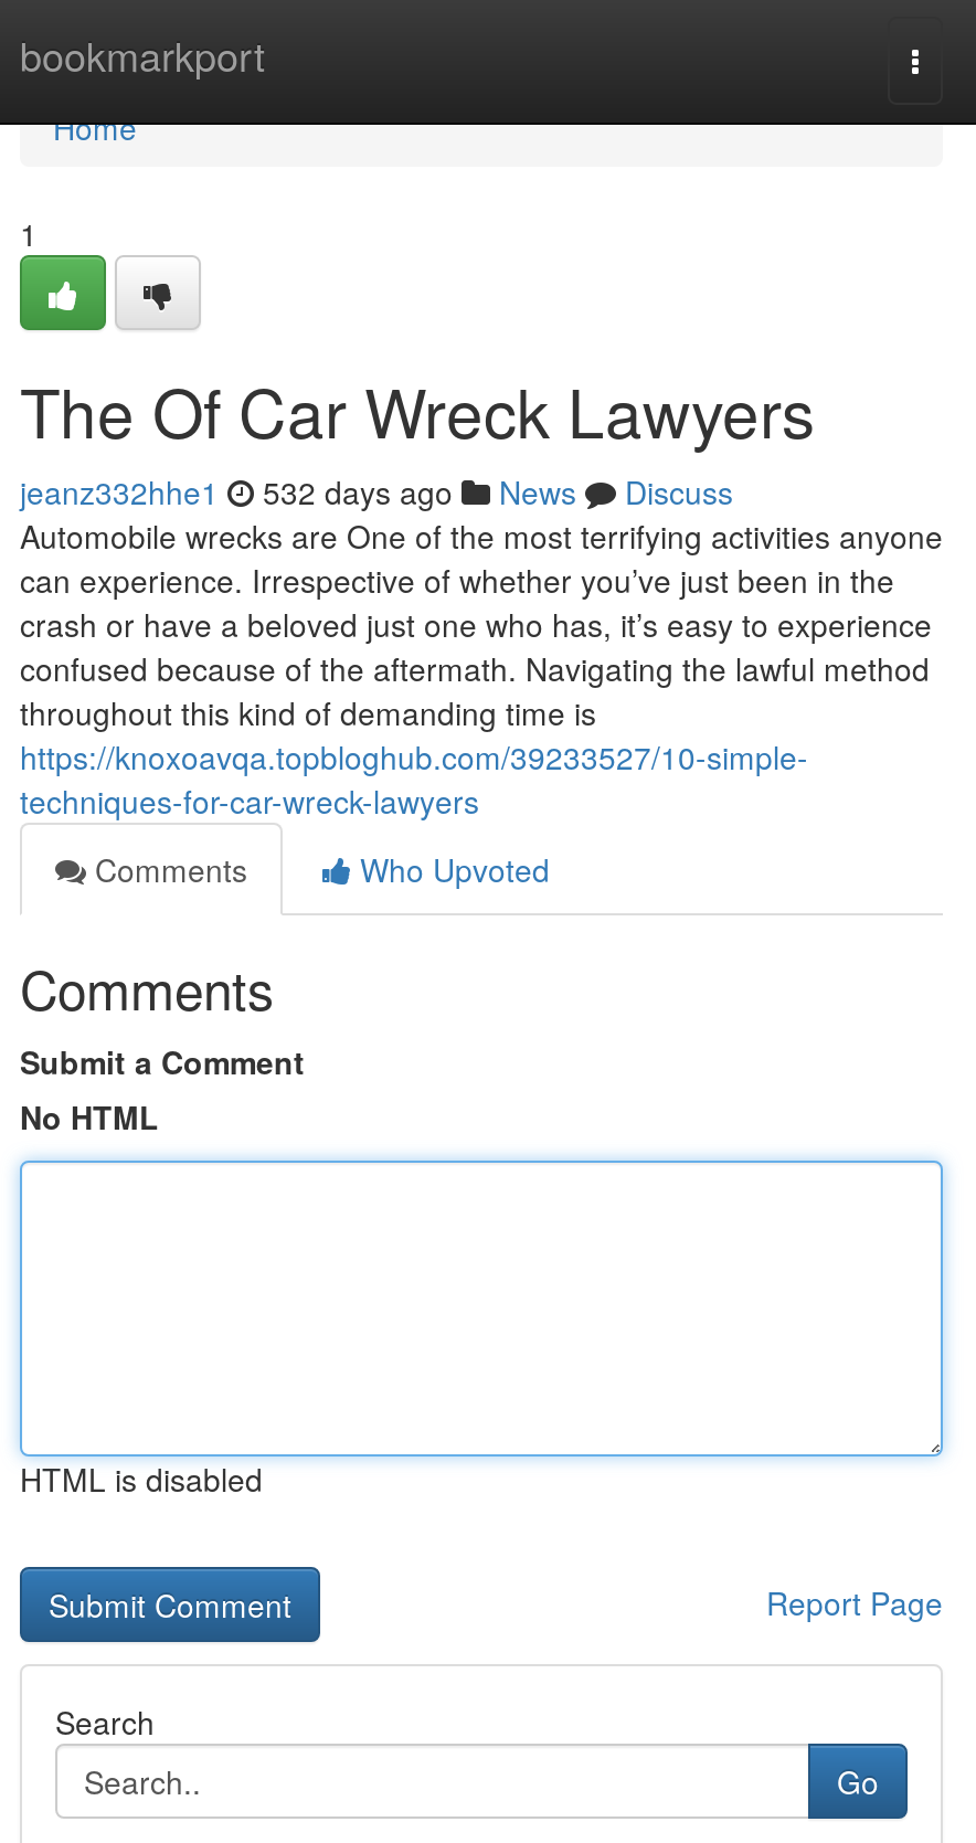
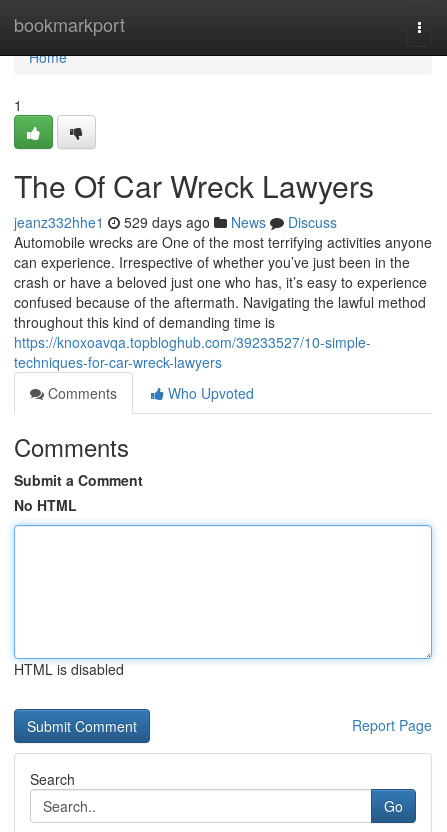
[20,469,733,513] jeanz332hhe1 532 days ago News Discuss -> [14,212,337,232] jeanz332hhe1 529 days ago News Discuss

